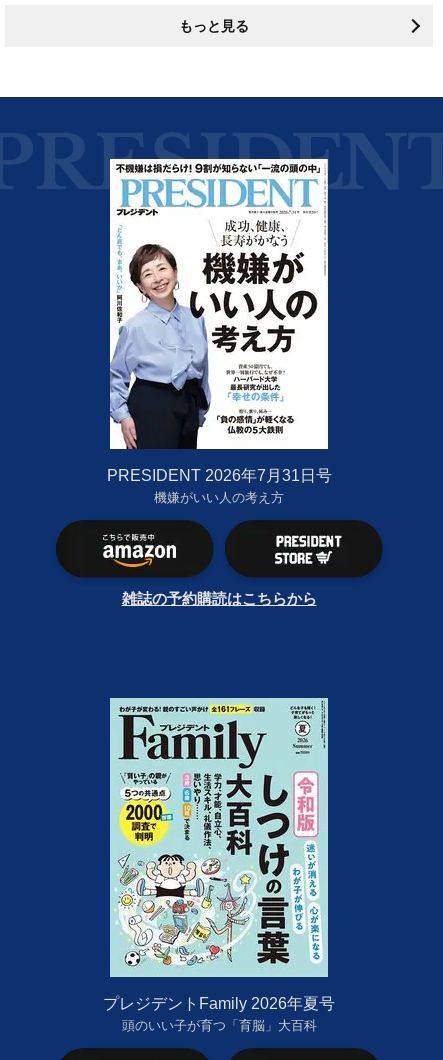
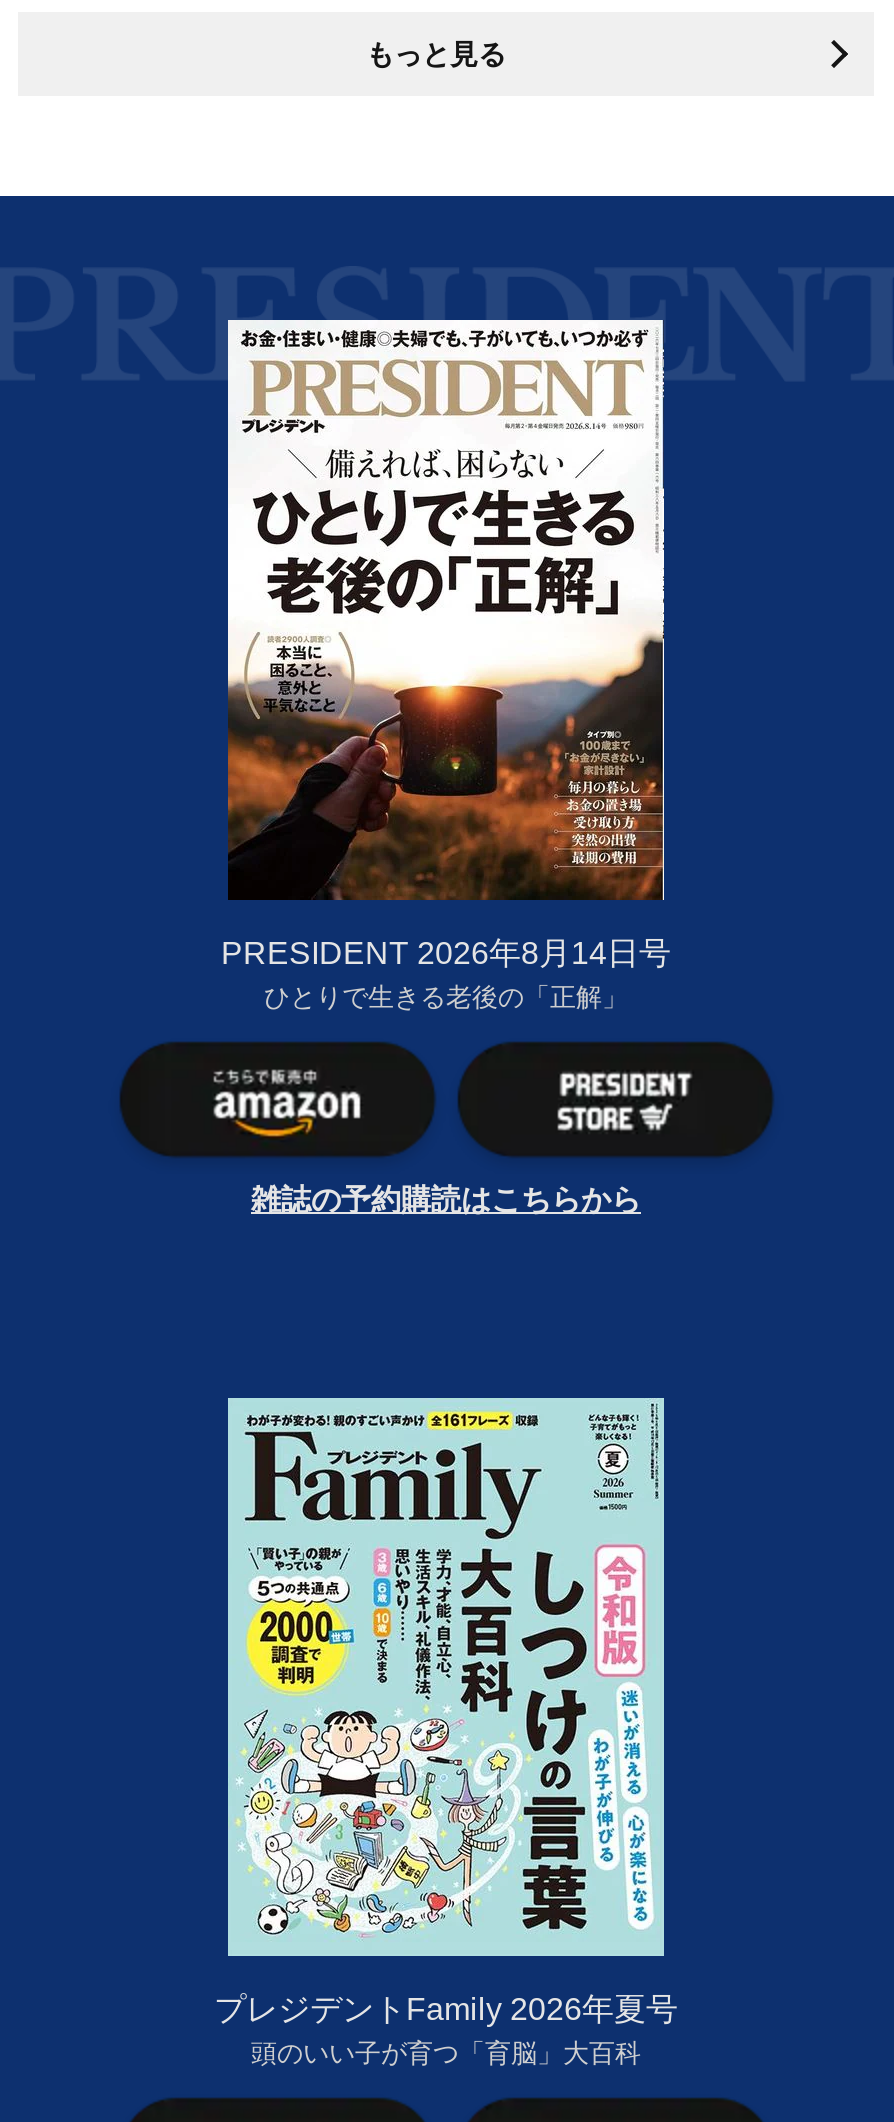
[106,162,331,505] [image] | PRESIDENT 2026年7月31日号 | 機嫌がいい人の考え方 -> [221,324,671,1012] [image] | PRESIDENT 2026年8月14日号 | ひとりで生きる老後の「正解」

